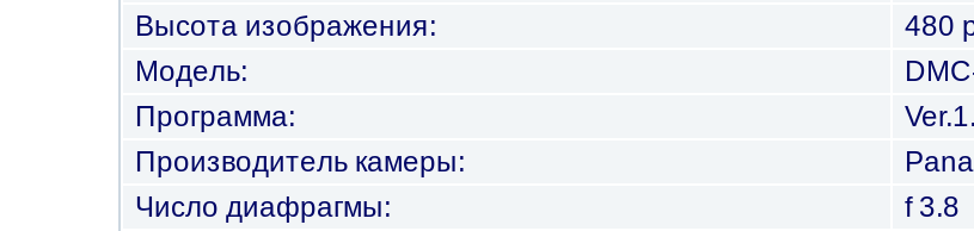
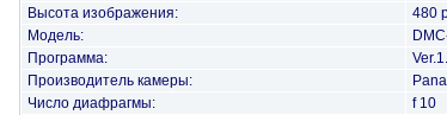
[905,191,960,224] f 3.8 -> [412,95,436,111] f 10

